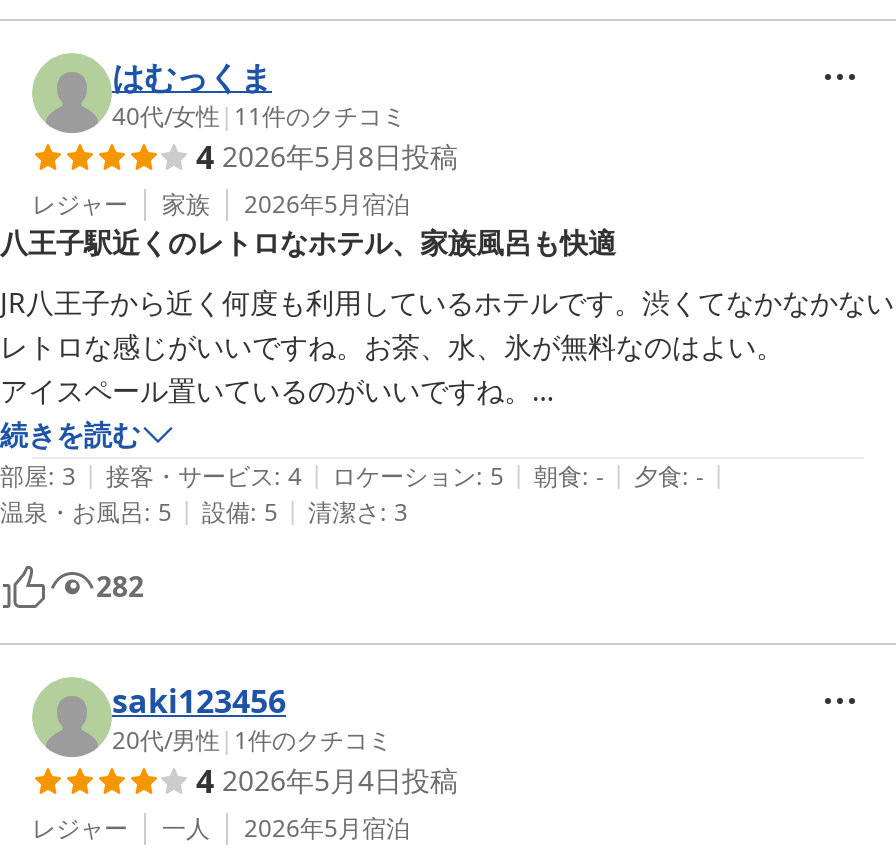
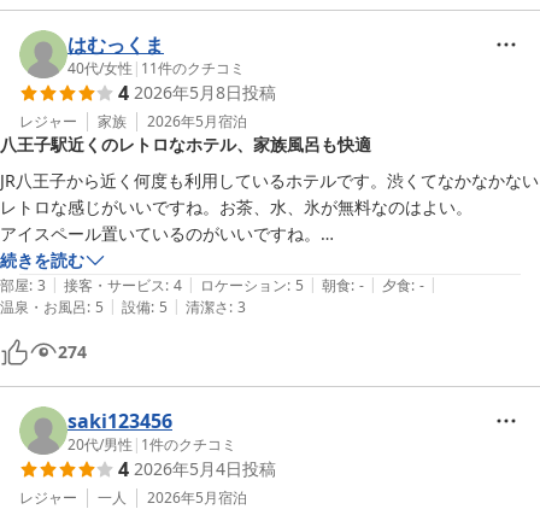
[96,567,144,605] 282 -> [58,340,87,363] 274

